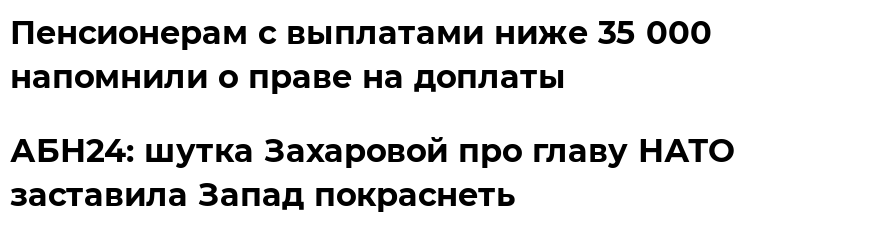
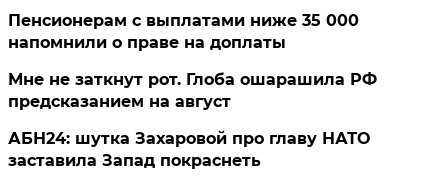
none -> [8,69,377,110] Мне не заткнут рот. Глоба ошарашила РФ | предсказанием на август

